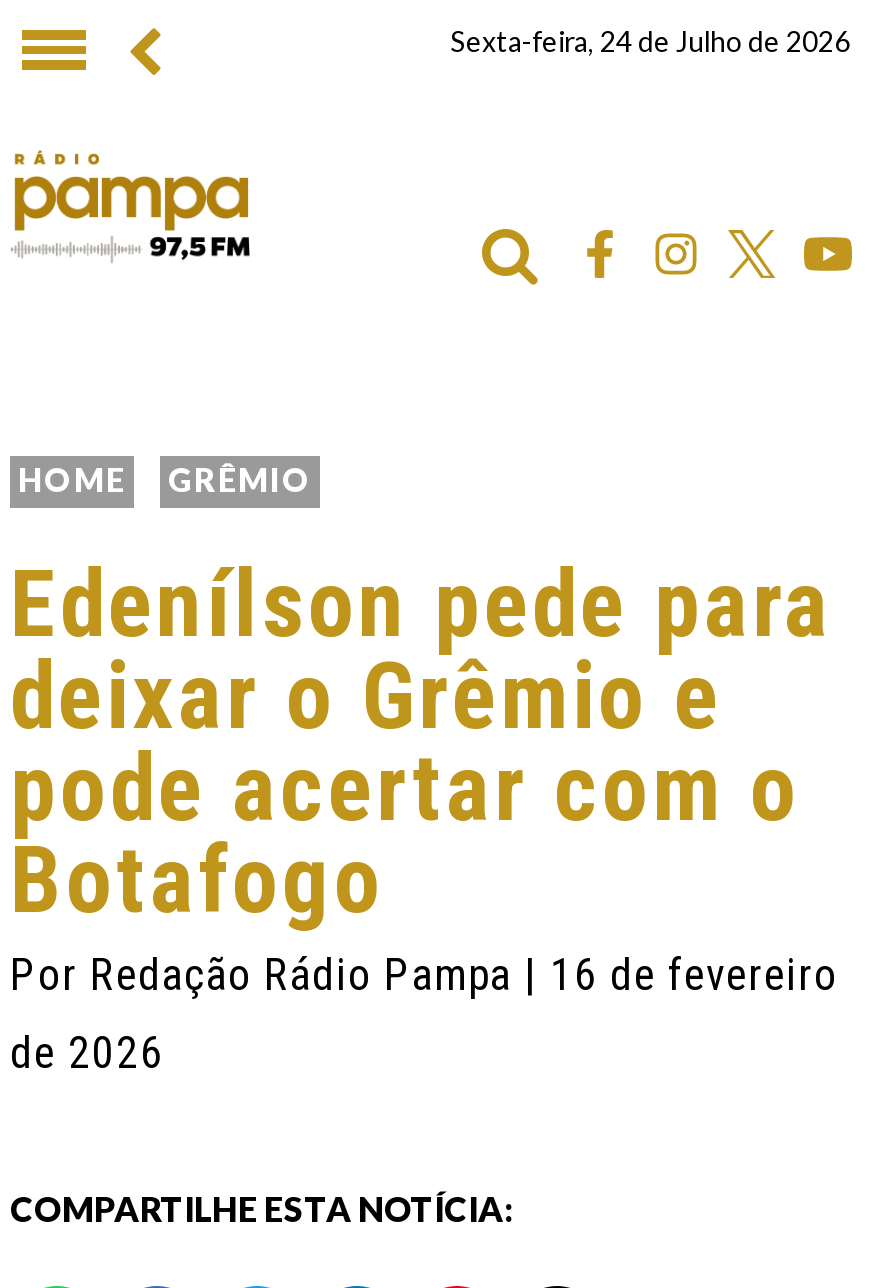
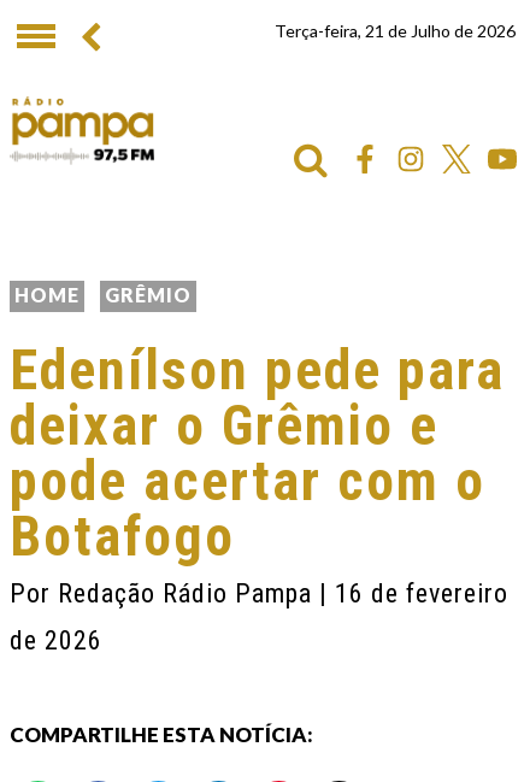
[450,24,850,58] Sexta-feira, 24 de Julho de 2026 -> [275,20,516,41] Terça-feira, 21 de Julho de 2026

